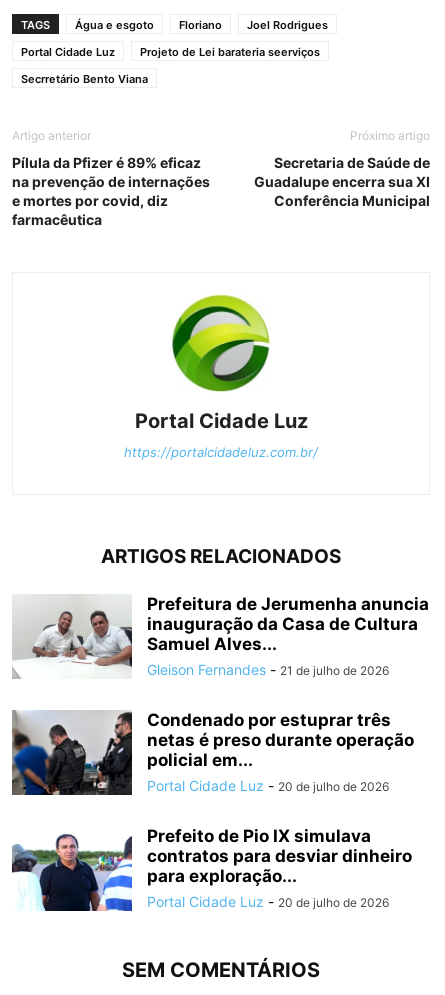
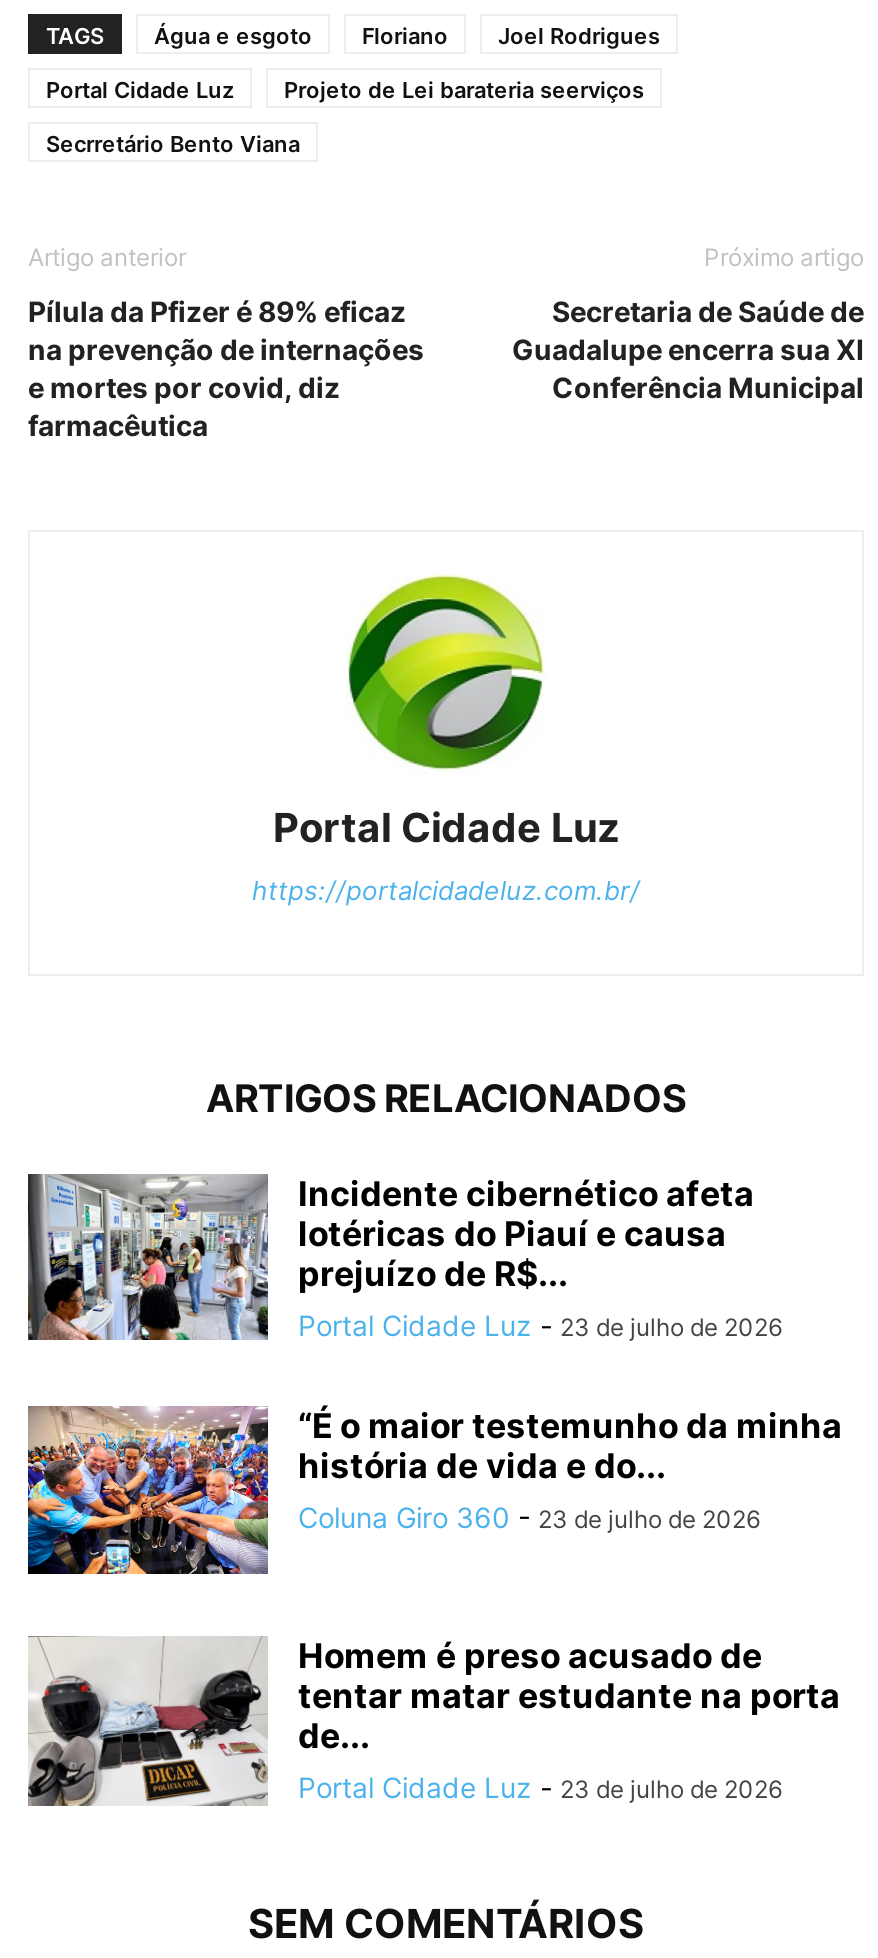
[12,594,429,678] [image] | Prefeitura de Jerumenha anuncia | inauguração da Casa de Cultura | Samuel Alves... | Gleison Fernandes - 21 de julho de 2026 -> [26,1172,782,1342] [image] | Incidente cibernético afeta | lotéricas do Piauí e causa | prejuízo de R$... | Portal Cidade Luz - 23 de julho de 2026
[11,710,414,796] [image] | Condenado por estuprar três | netas é preso durante operação | policial em... | Portal Cidade Luz - 20 de julho de 2026 -> [26,1404,842,1576] [image] | “É o maior testemunho da minha | história de vida e do... | Coluna Giro 360 - 23 de julho de 2026
[11,826,412,912] [image] | Prefeito de Pio IX simulava | contratos para desviar dinheiro | para exploração... | Portal Cidade Luz - 20 de julho de 2026 -> [26,1635,840,1808] [image] | Homem é preso acusado de | tentar matar estudante na porta | de... | Portal Cidade Luz - 23 de julho de 2026

